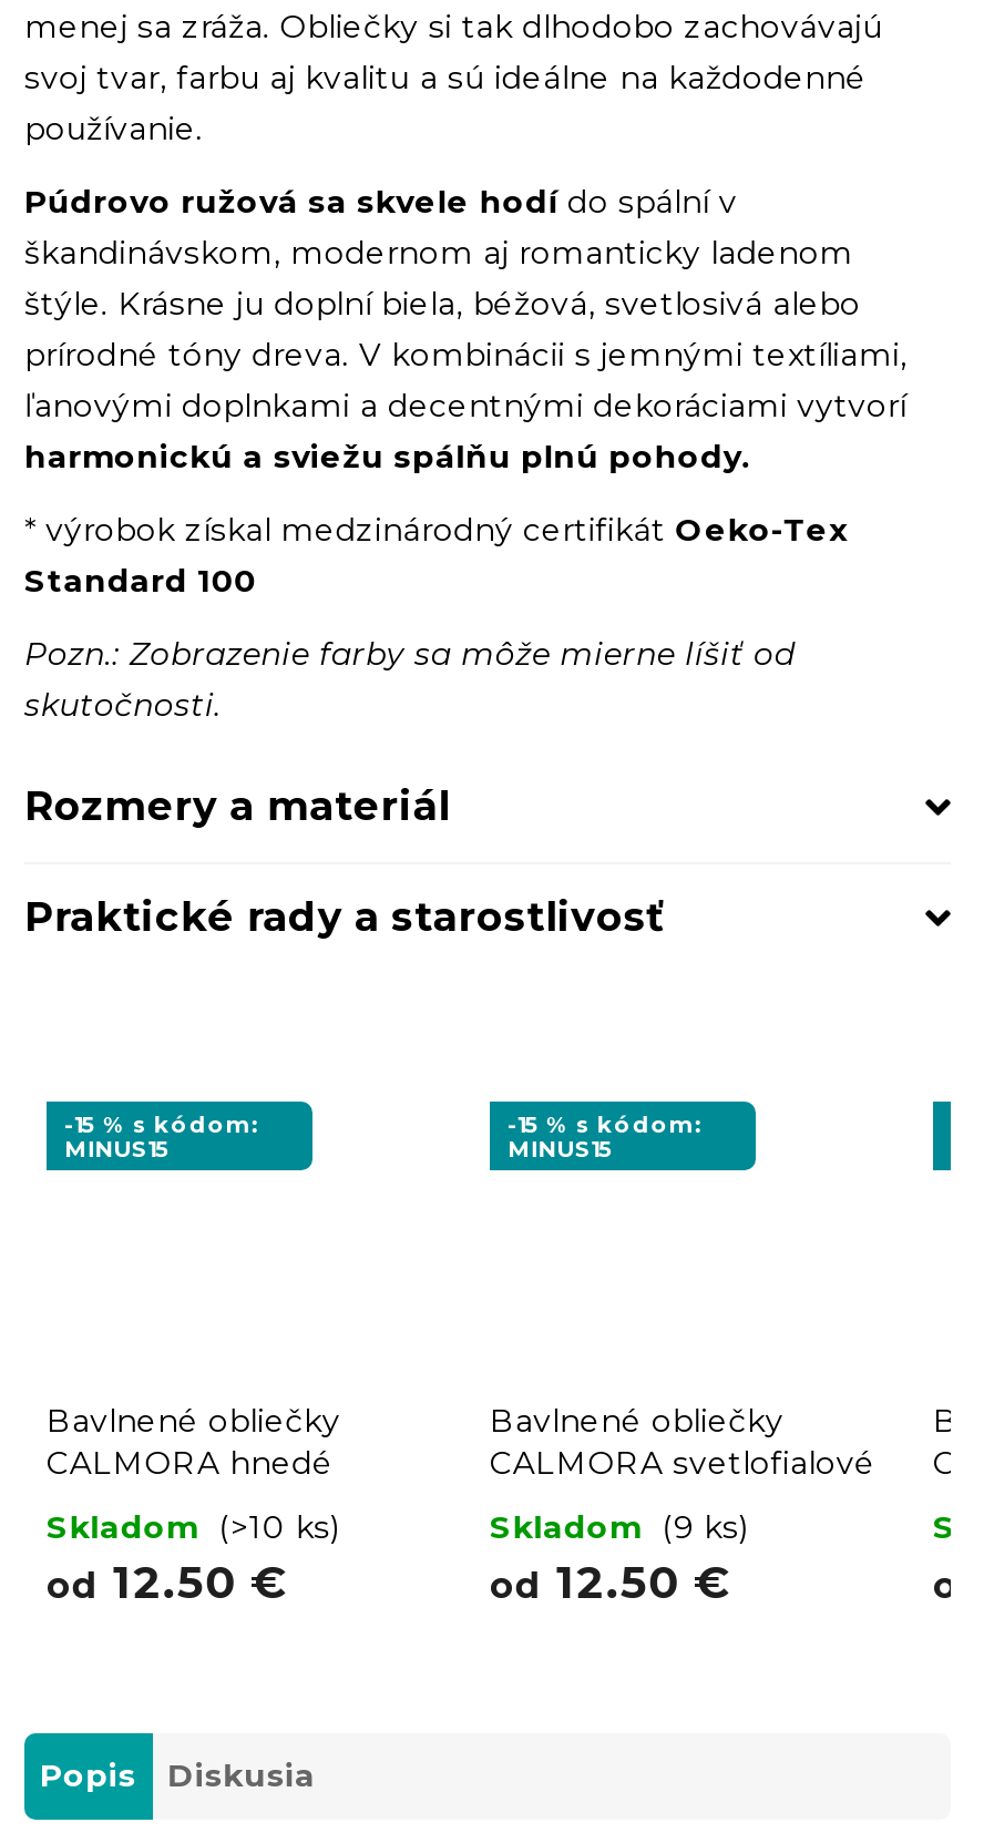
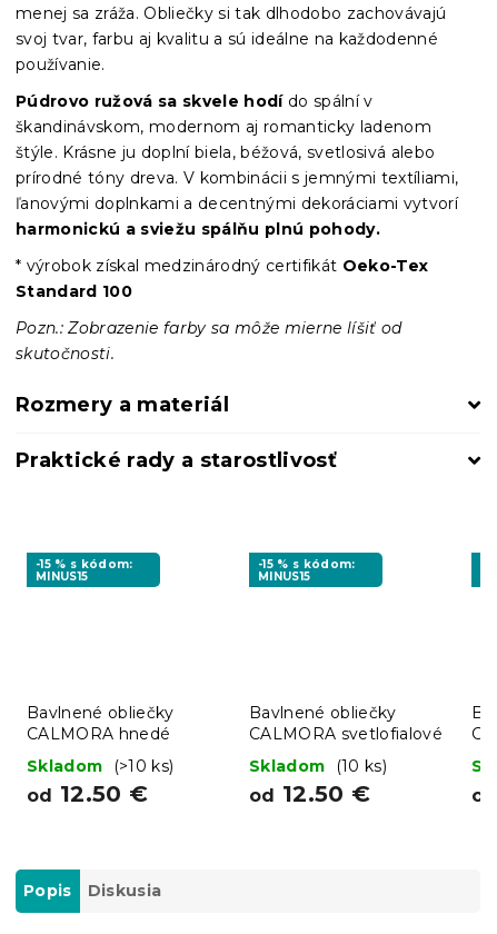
[490,1507,748,1547] Skladom (9 ks) -> [249,756,387,776] Skladom (10 ks)

